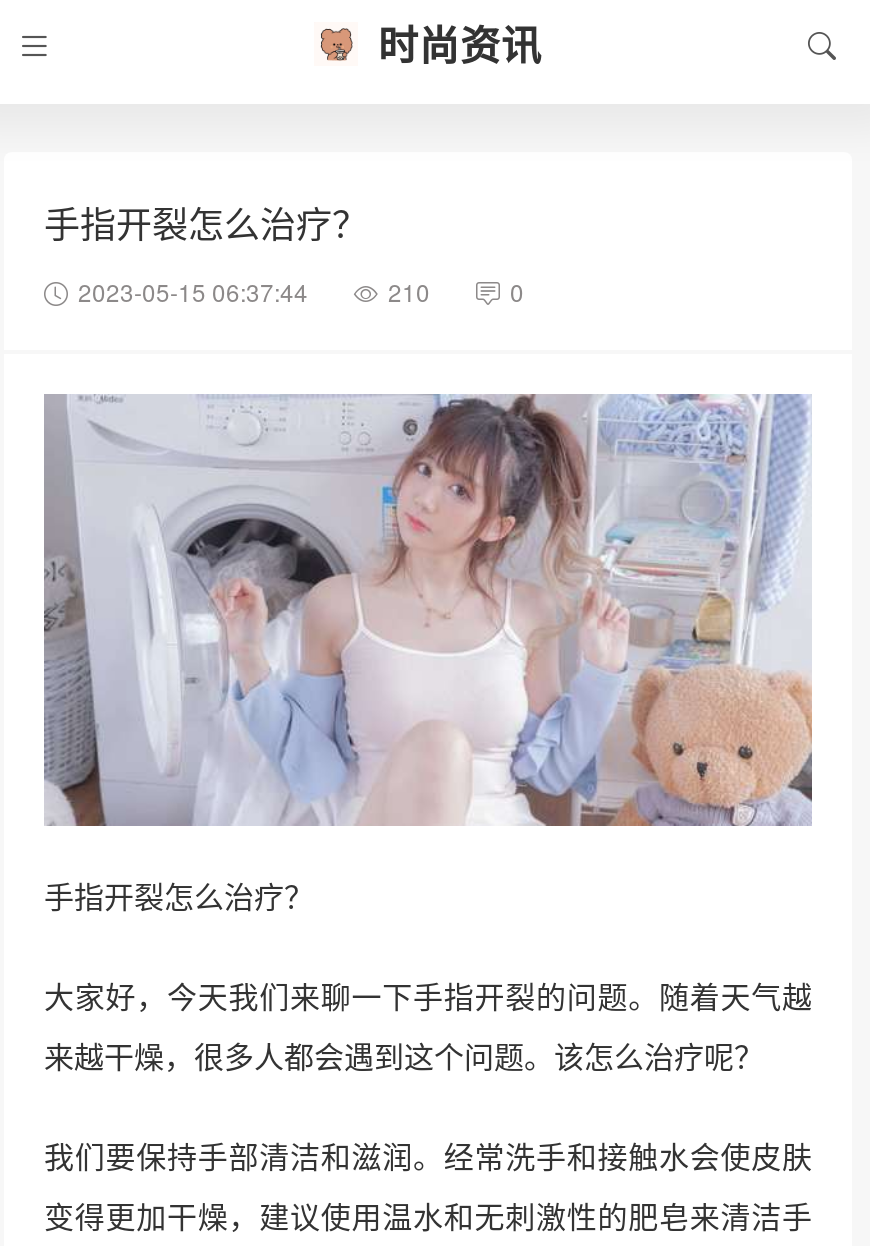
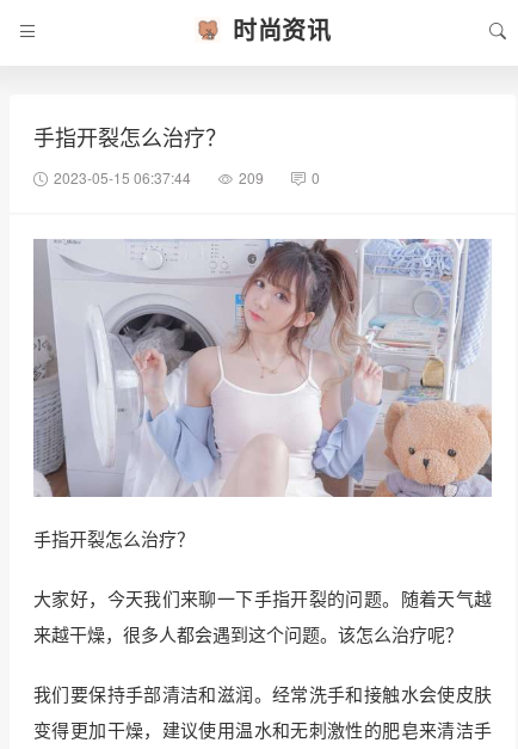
[388,274,430,308] 210 -> [239,167,264,188] 209

